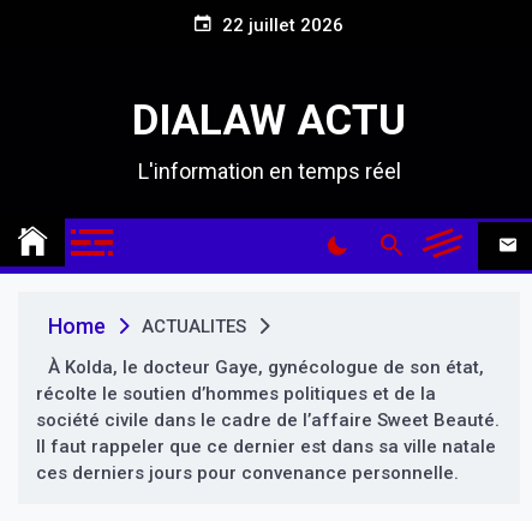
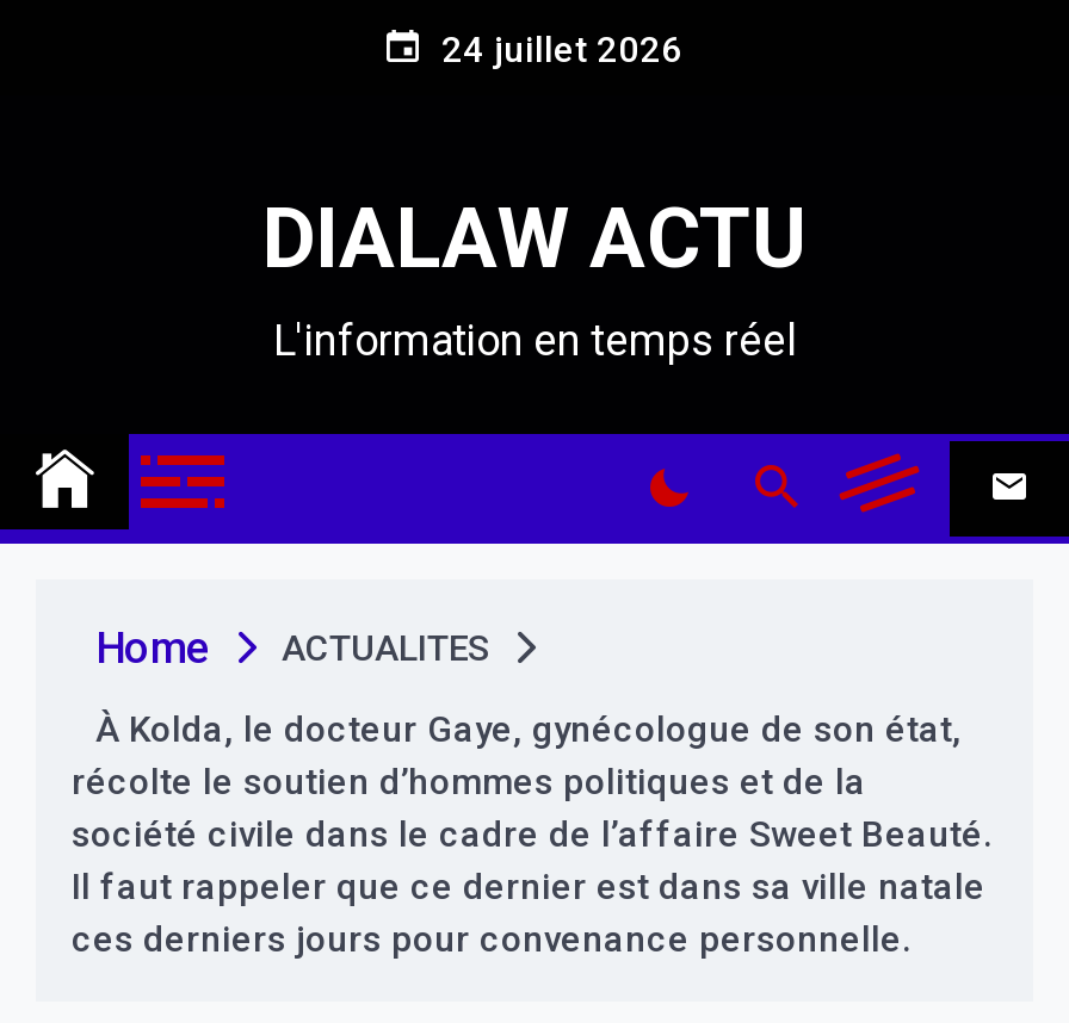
[217,14,343,36] 22 juillet 2026 -> [432,29,682,72] 24 juillet 2026

